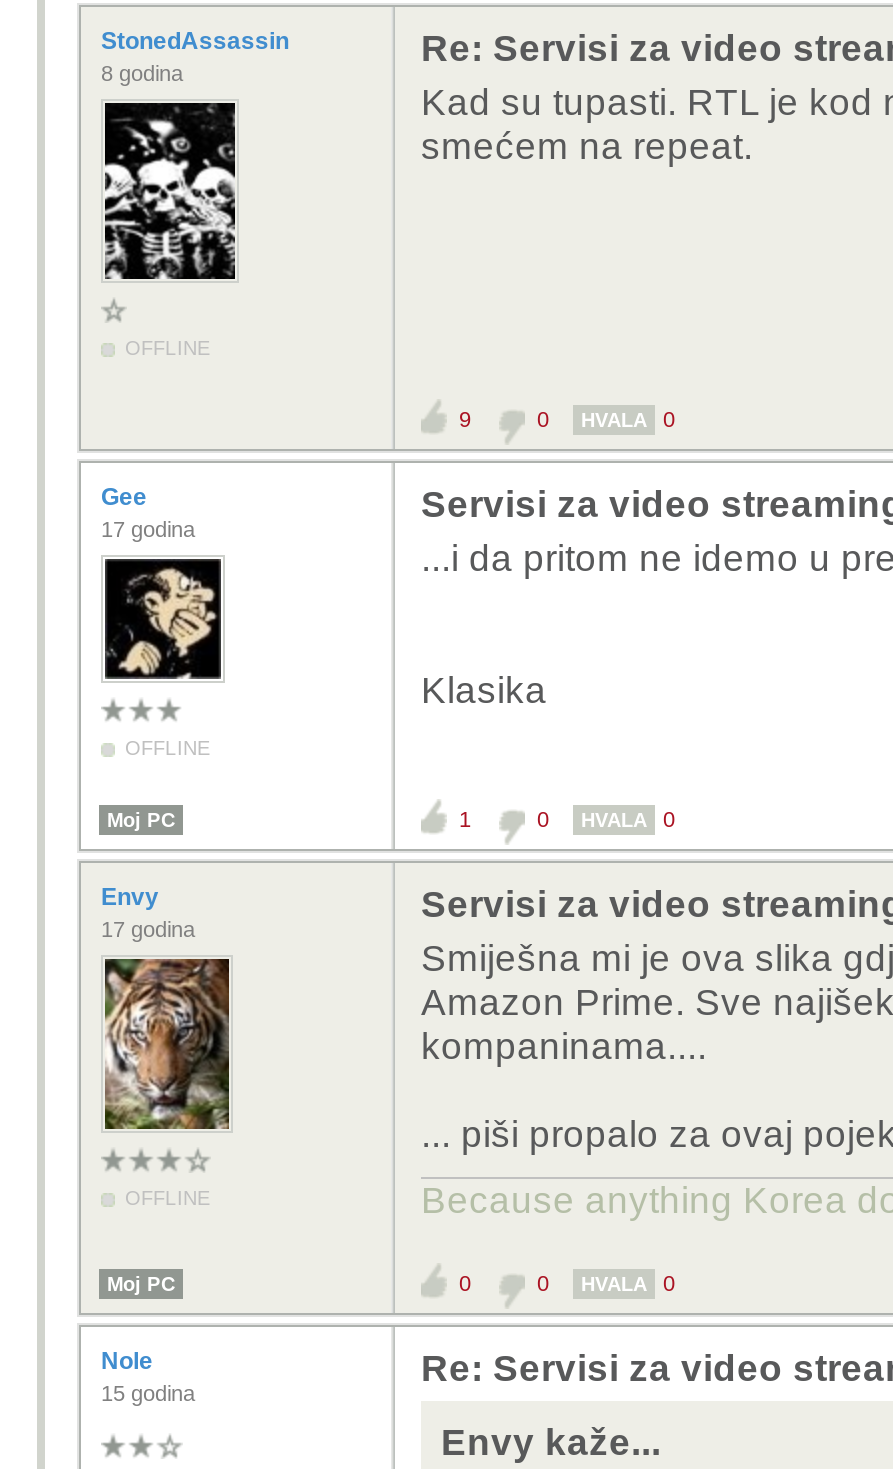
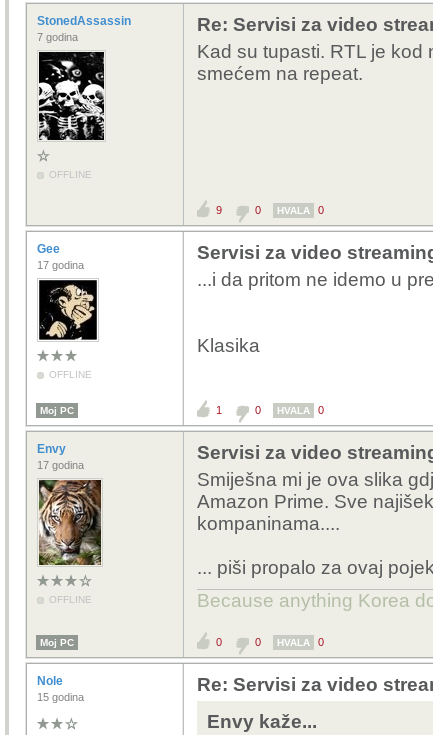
[101,61,183,85] 8 godina -> [37,31,78,43] 7 godina

